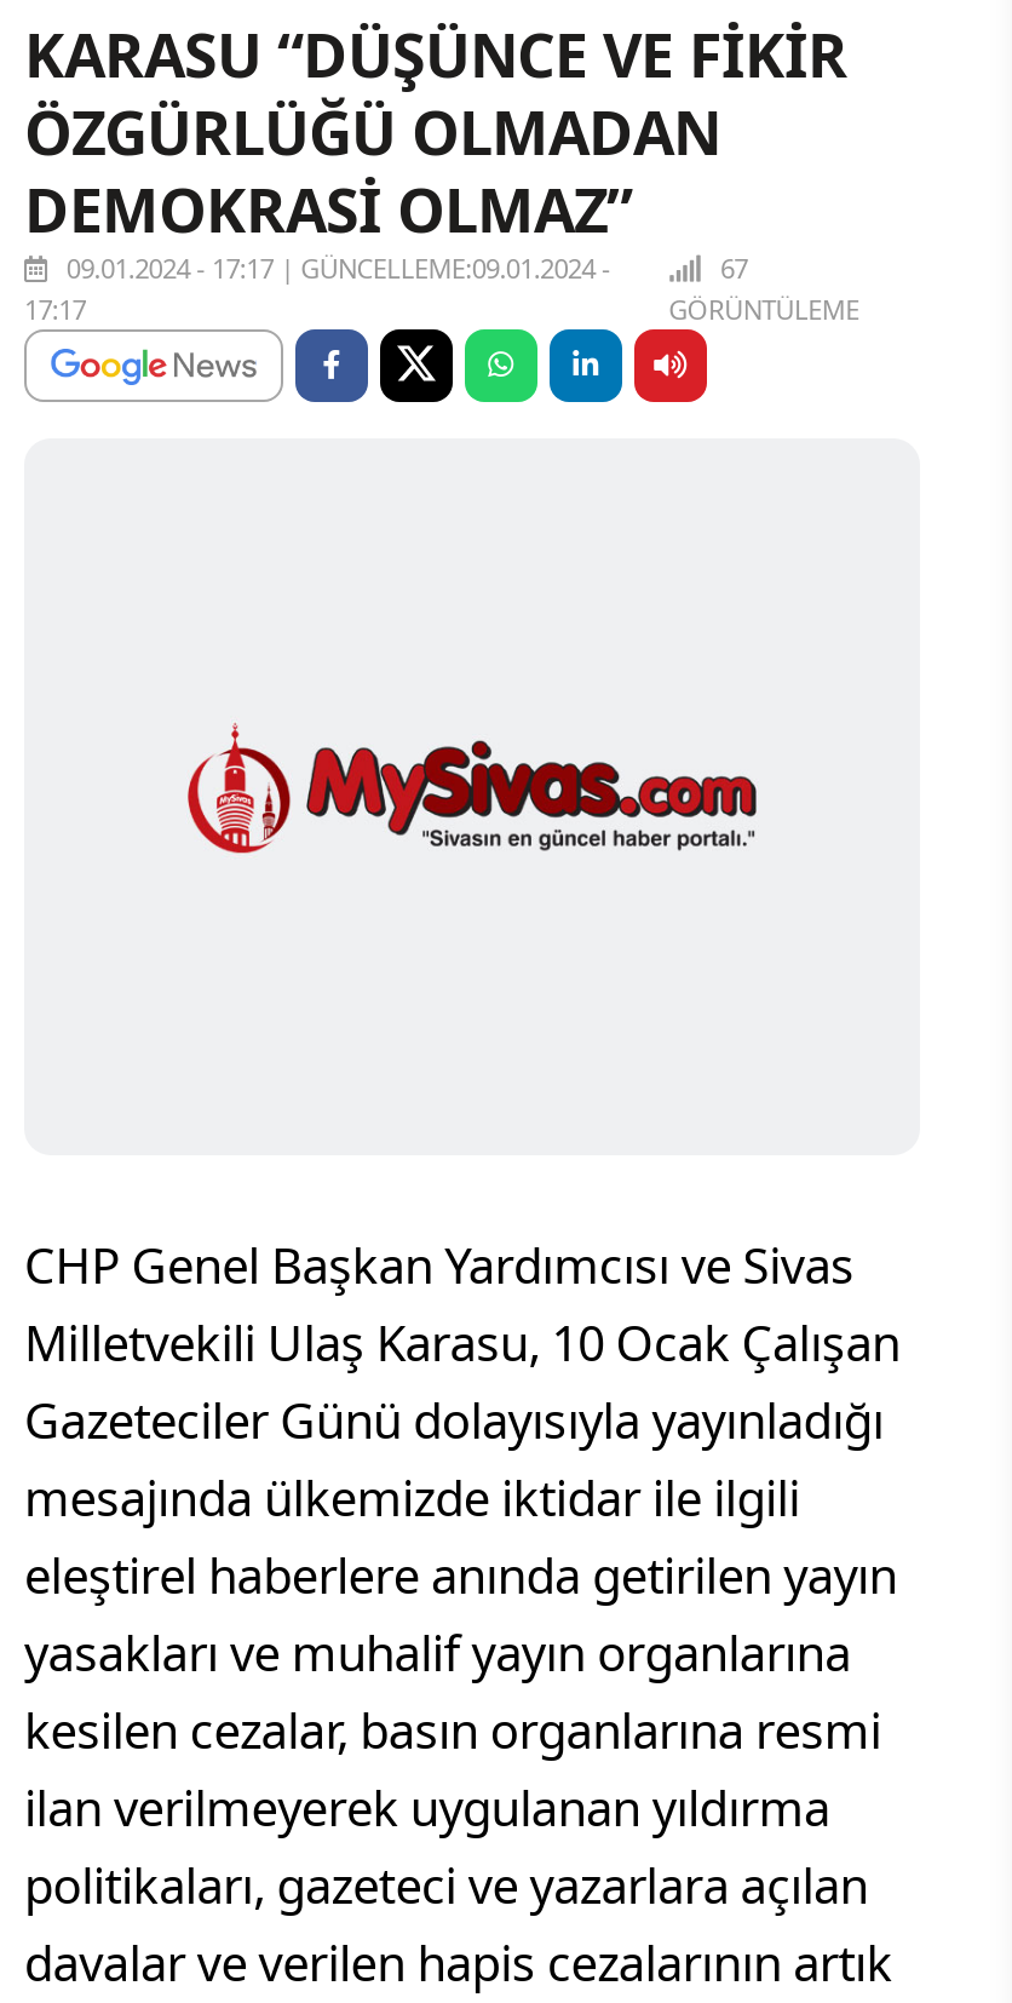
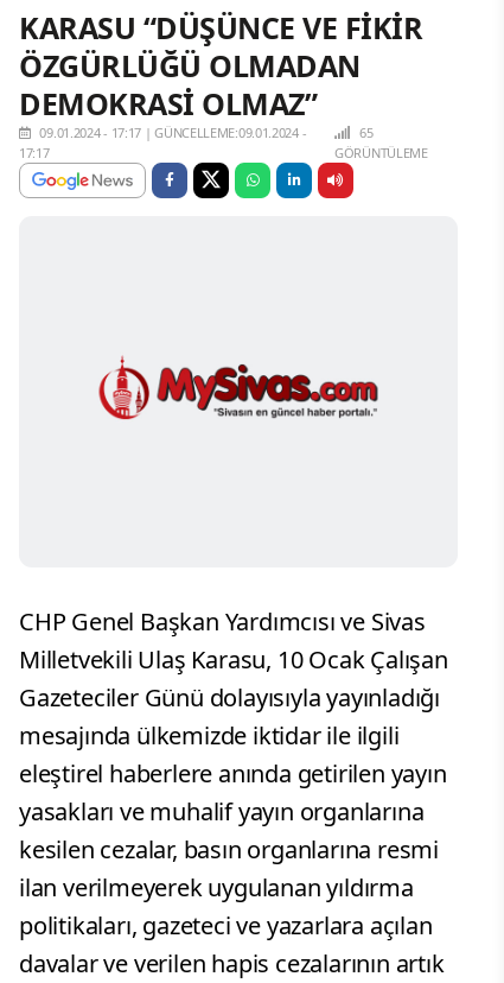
[714,250,748,287] 67 -> [357,124,373,142] 65

